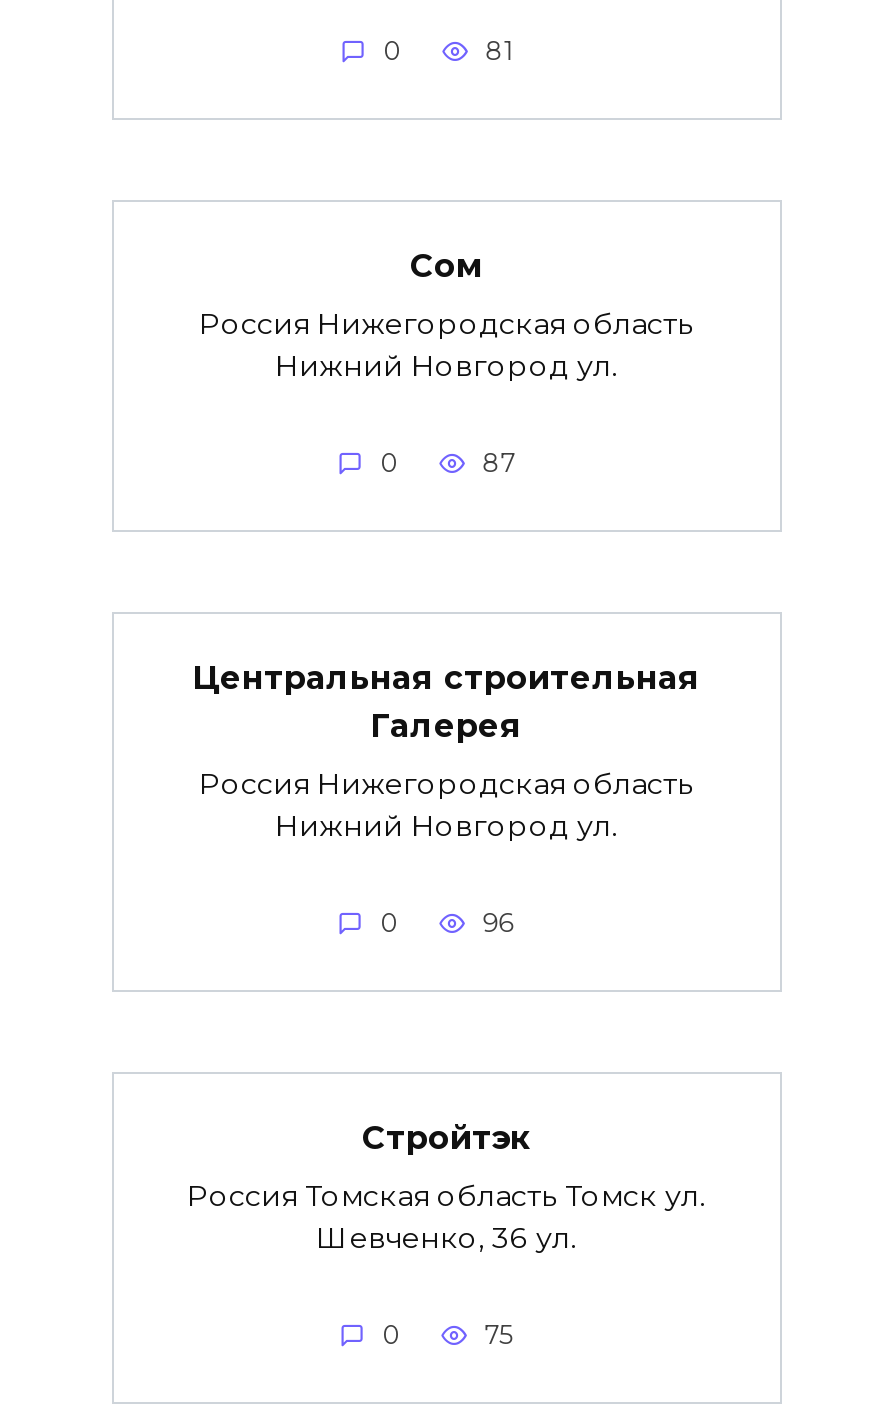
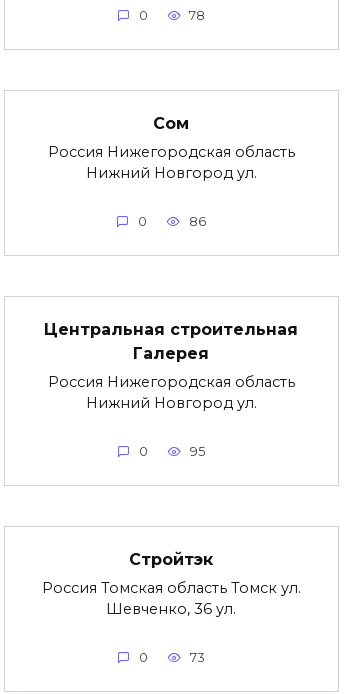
[486,37,512,67] 81 -> [189,8,205,23] 78
[482,449,514,479] 87 -> [189,214,206,229] 86
[482,909,514,939] 96 -> [190,444,205,459] 95
[484,1321,512,1351] 75 -> [190,650,205,665] 73

